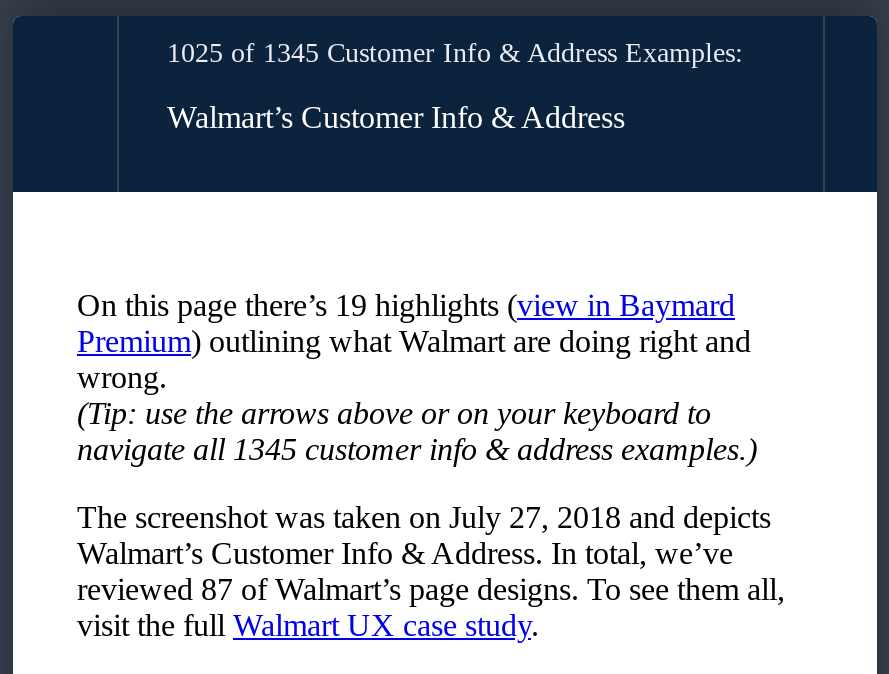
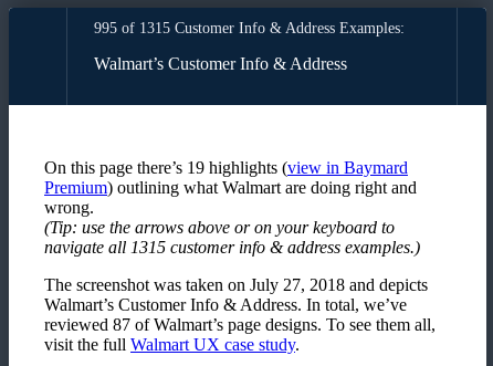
[167,38,743,68] 1025 of 1345 Customer Info & Address Examples: -> [94,20,405,36] 995 of 1315 Customer Info & Address Examples:
[77,432,757,466] navigate all 1345 customer info & address examples.) -> [44,238,420,257] navigate all 1315 customer info & address examples.)

